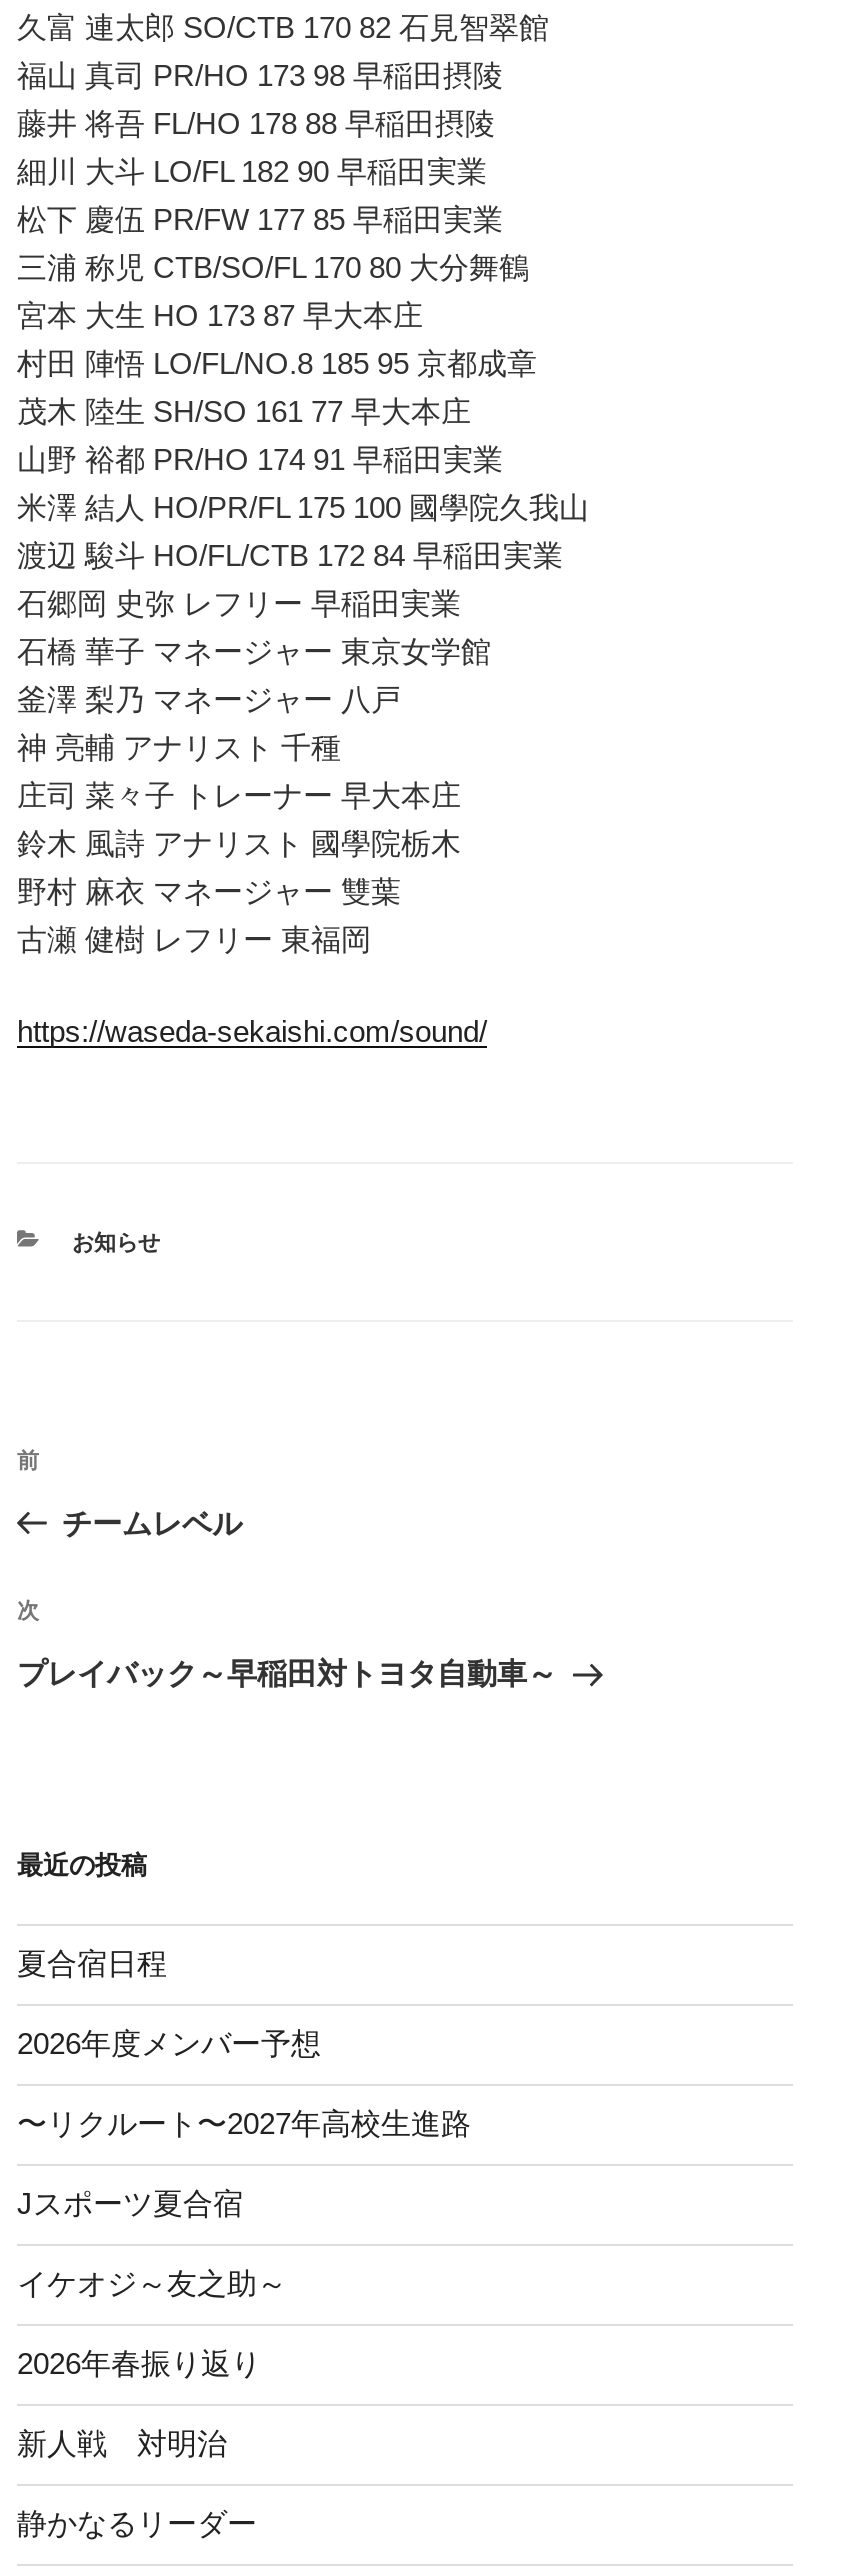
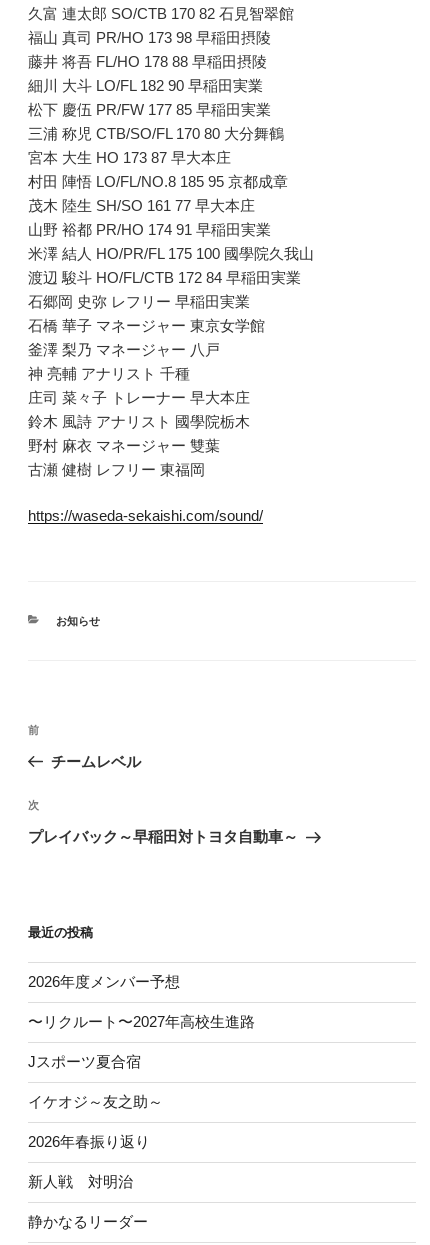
[17,1946,167,1980] 夏合宿日程 -> none

